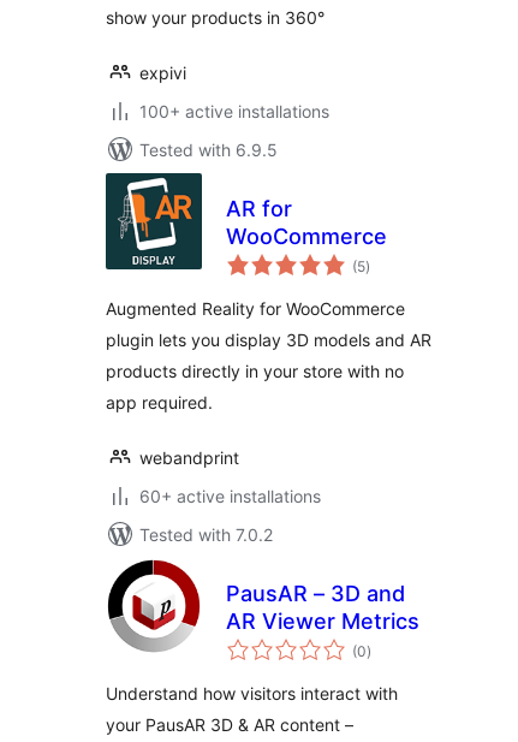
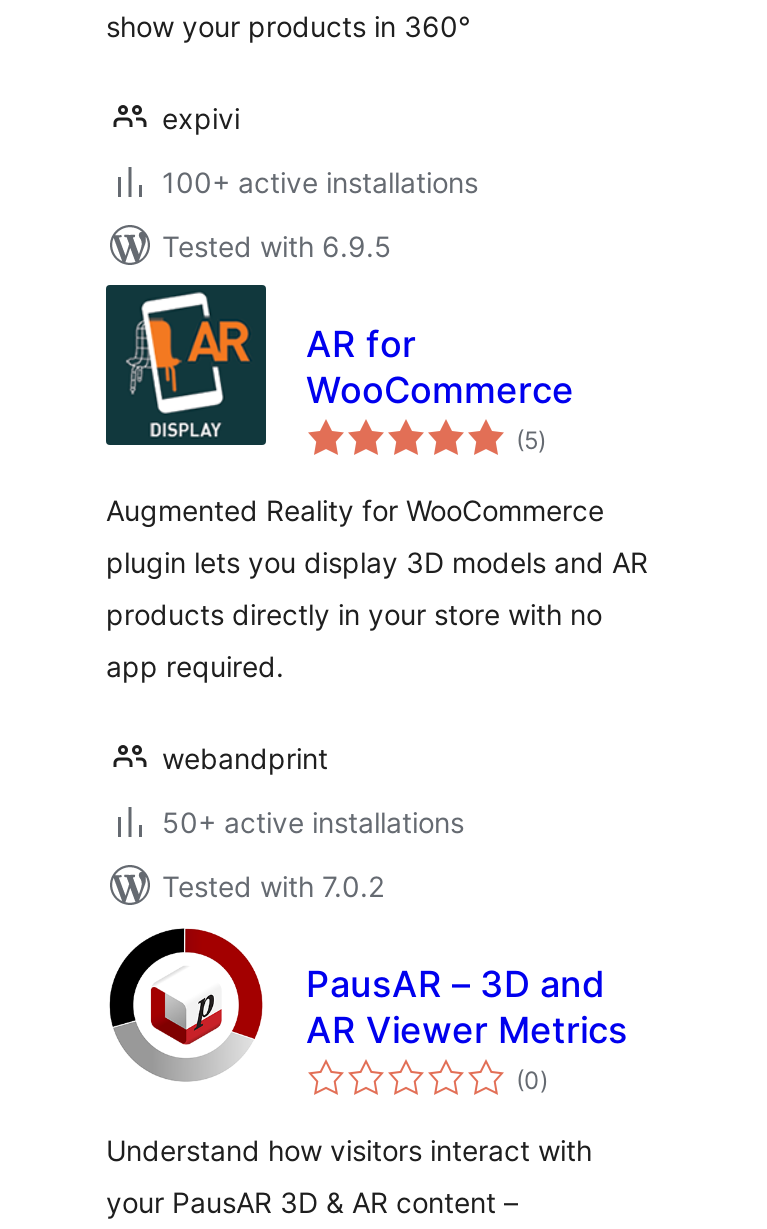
[139,486,321,506] 60+ active installations -> [162,805,464,839] 50+ active installations

